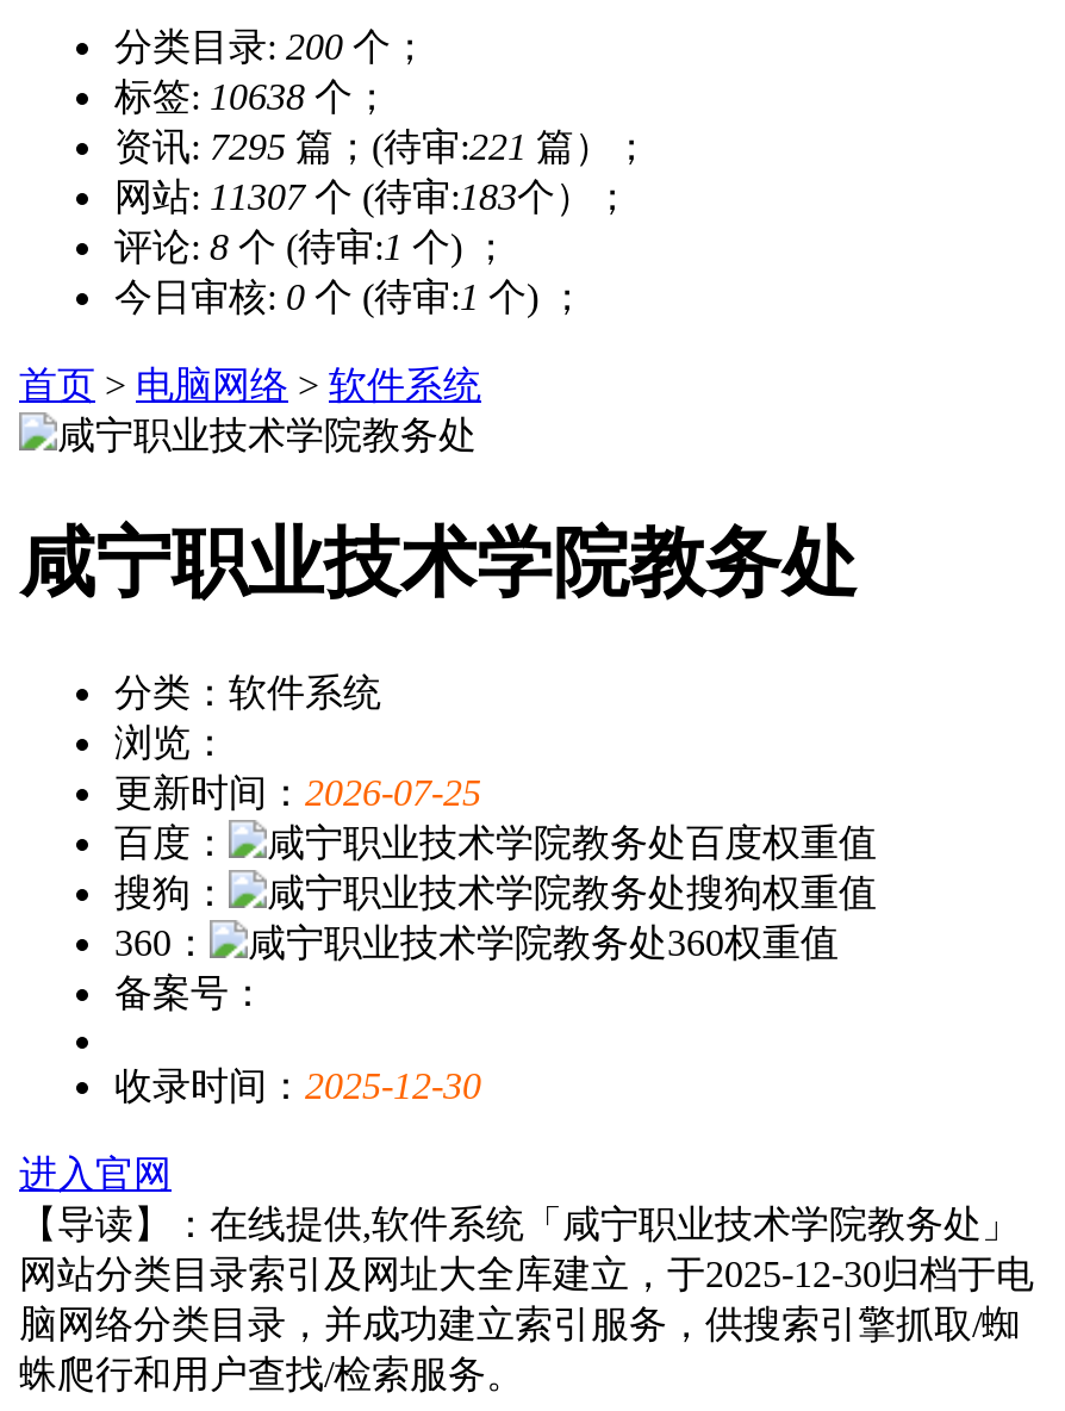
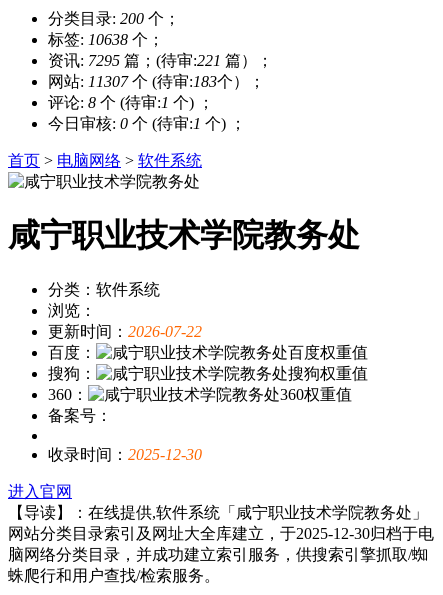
[114,772,481,812] 更新时间：2026-07-25 -> [48,323,202,340] 更新时间：2026-07-22

